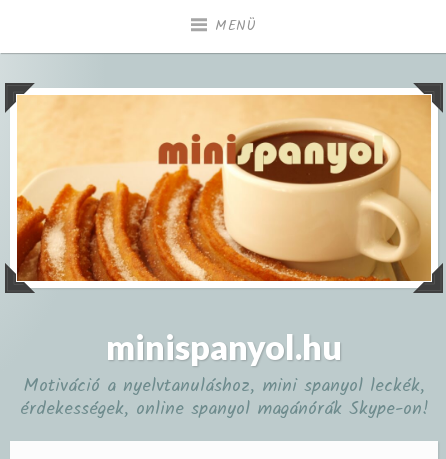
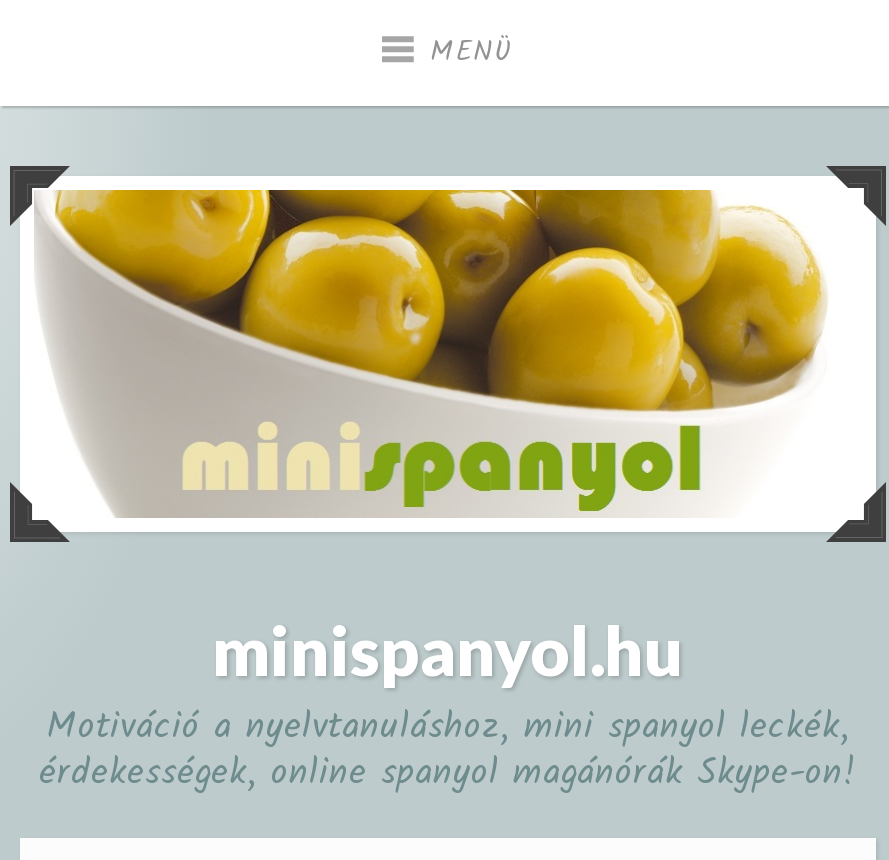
[16,94,432,282] [image] -> [34,188,864,520] [image]

